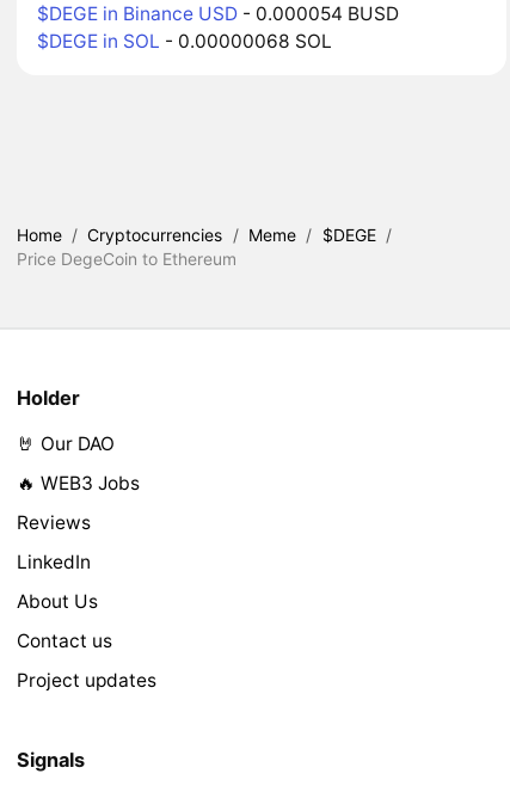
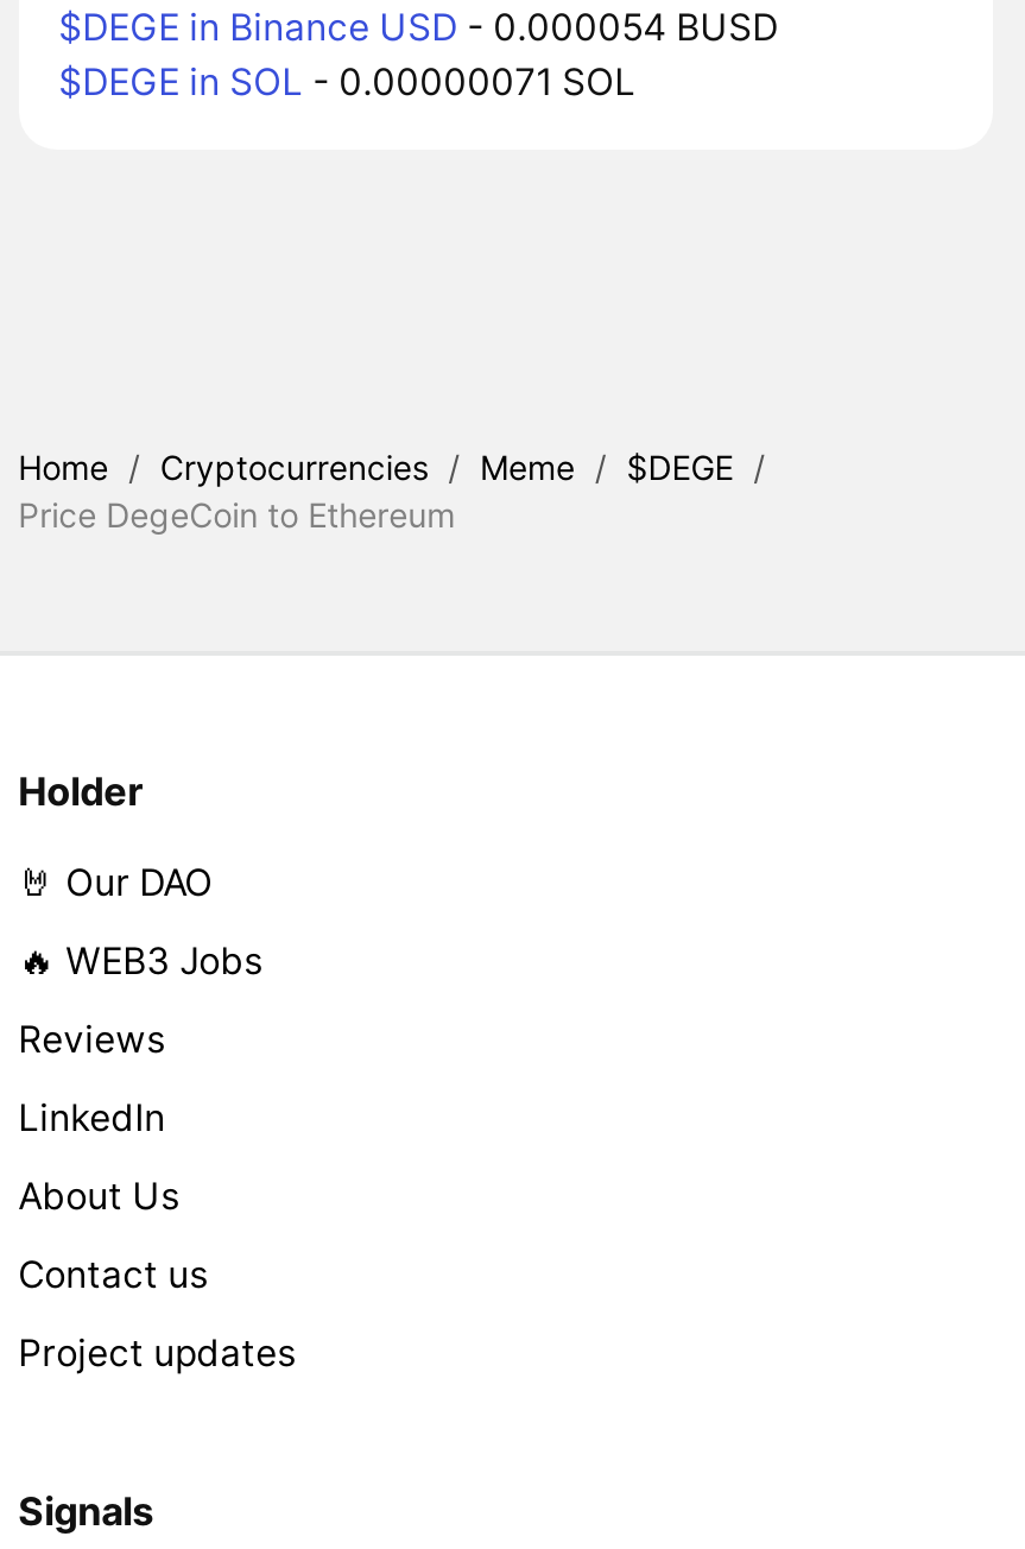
[37,30,332,53] $DEGE in SOL - 0.00000068 SOL -> [58,60,636,105] $DEGE in SOL - 0.00000071 SOL

